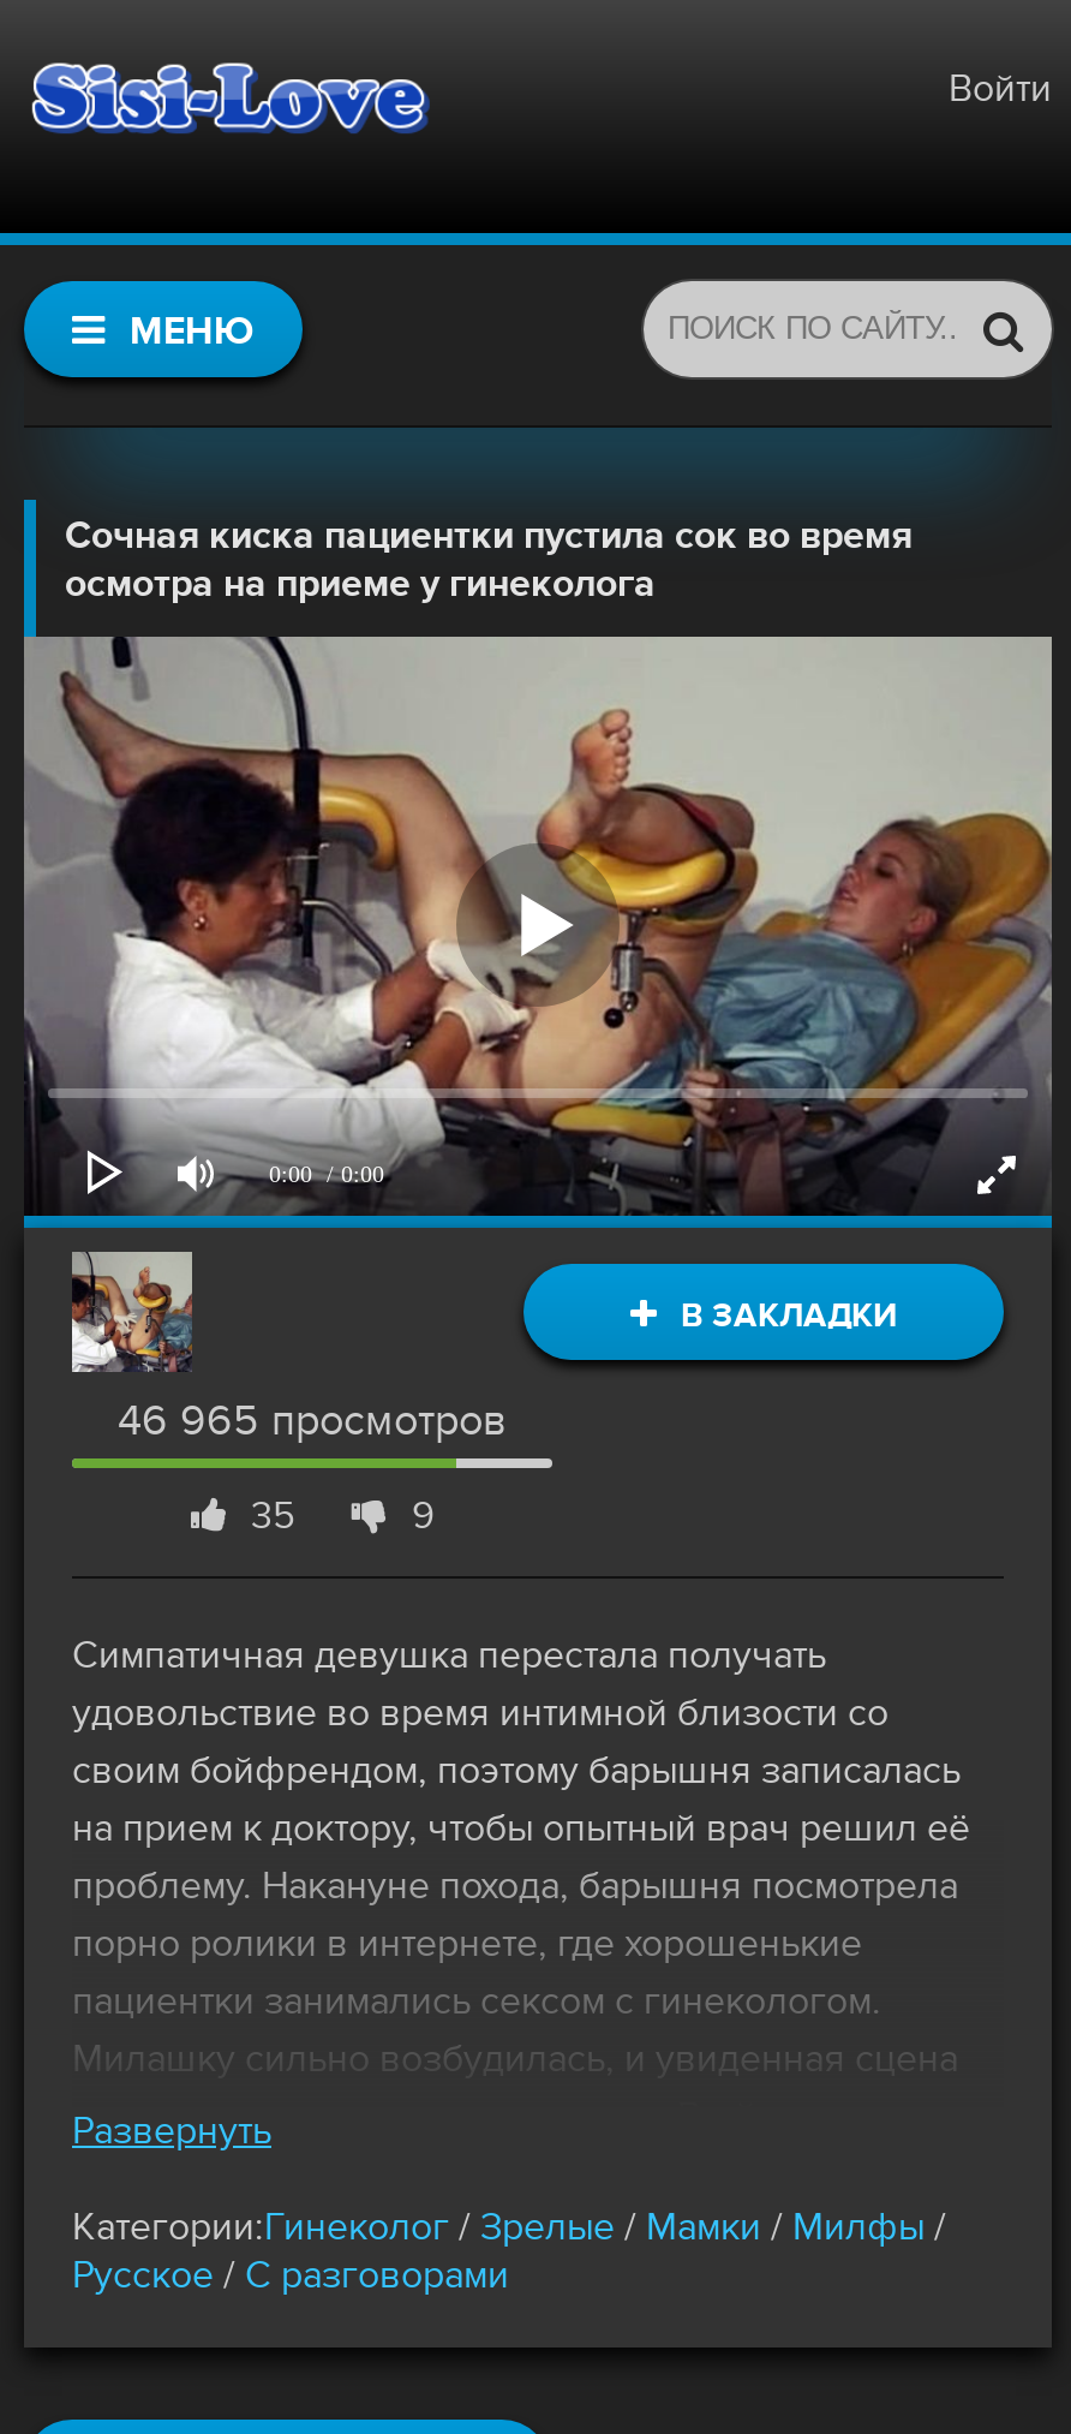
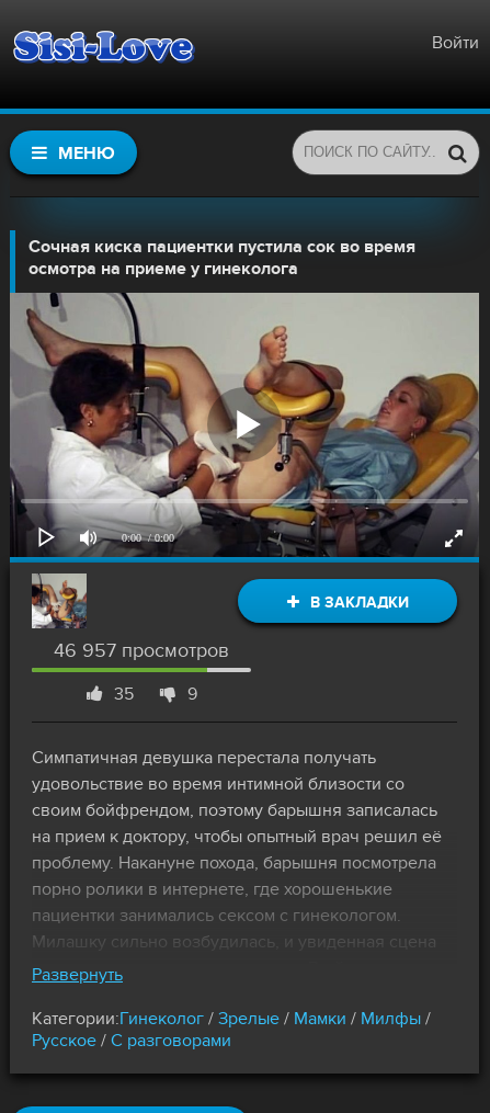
[118,1396,507,1446] 46 965 просмотров -> [54,639,229,662] 46 957 просмотров

